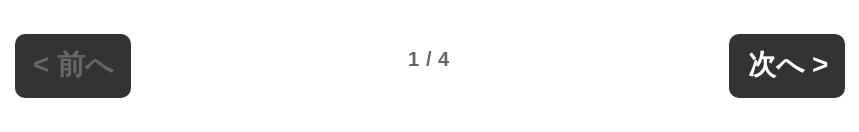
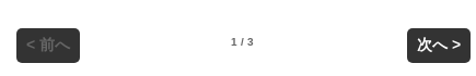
[408,48,450,70] 1 / 4 -> [231,36,254,48] 1 / 3

